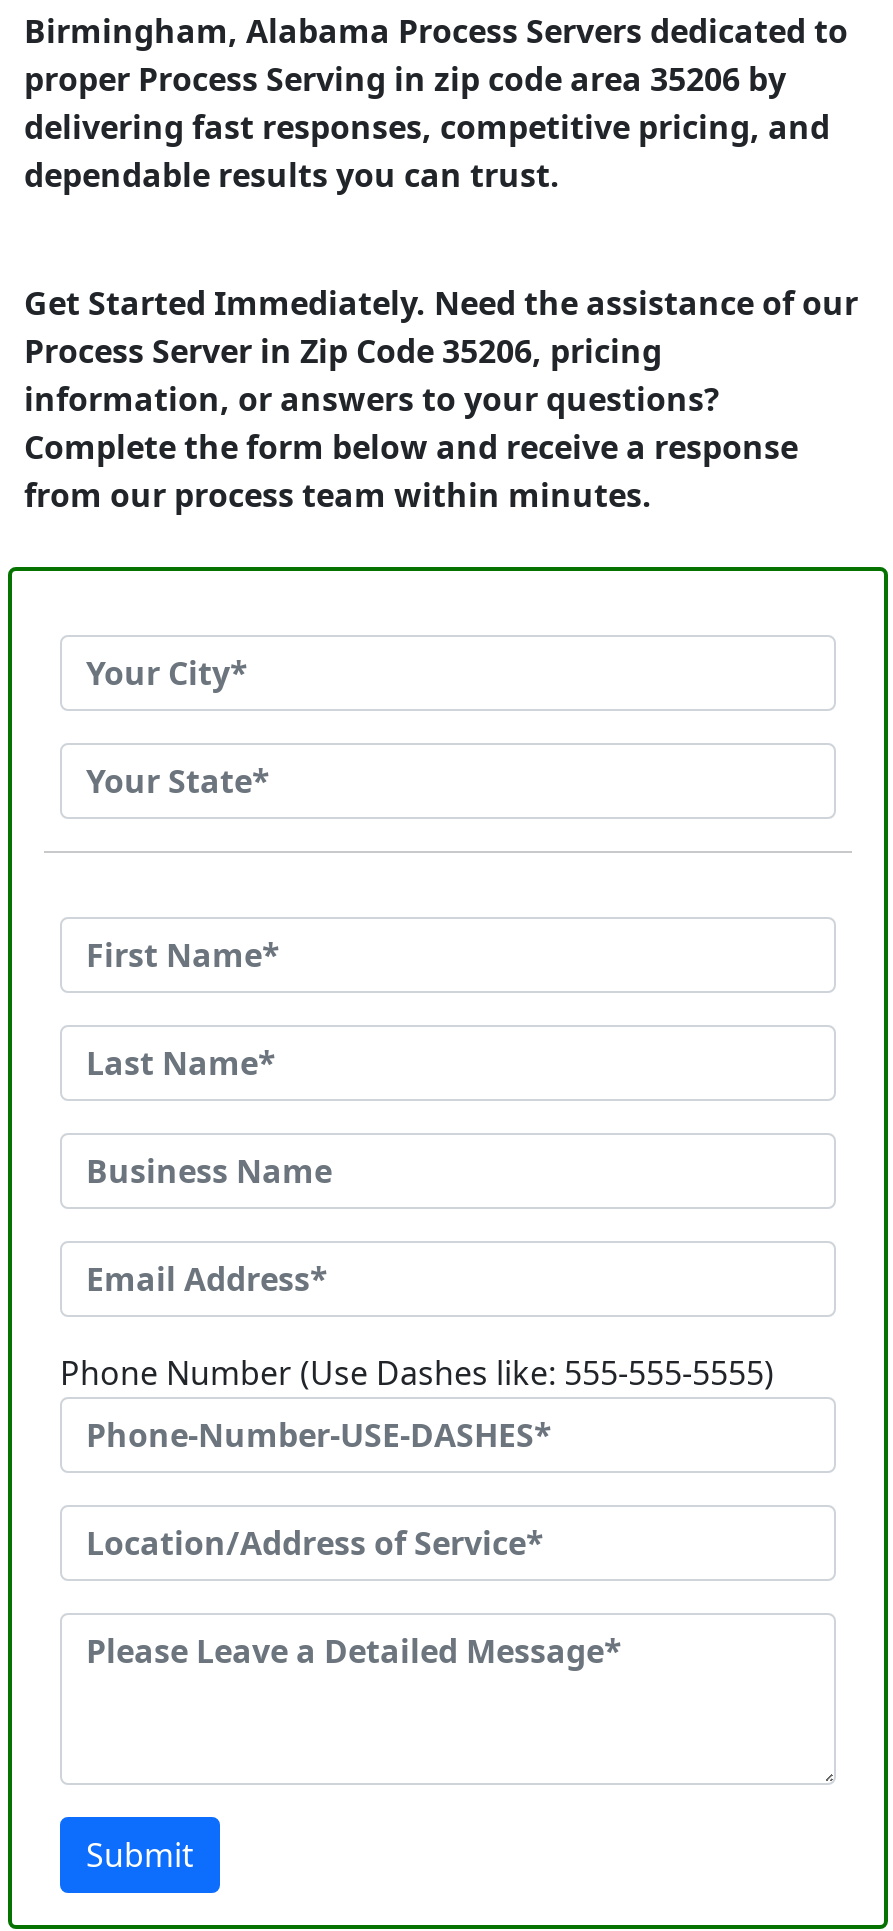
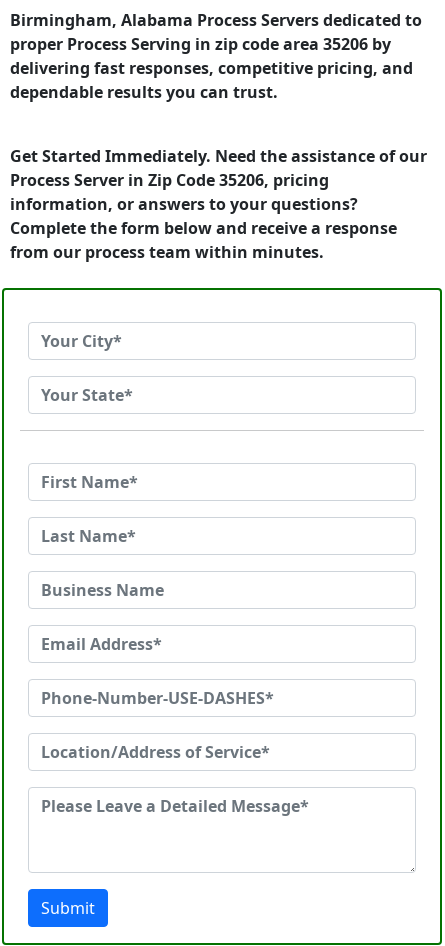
[60,1351,774,1395] Phone Number (Use Dashes like: 555-555-5555) -> none

